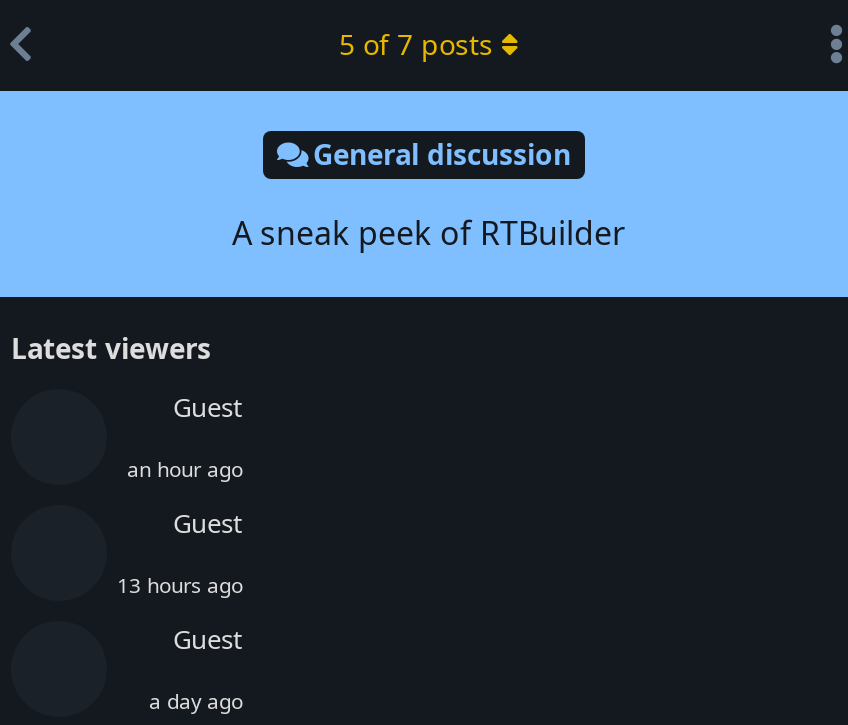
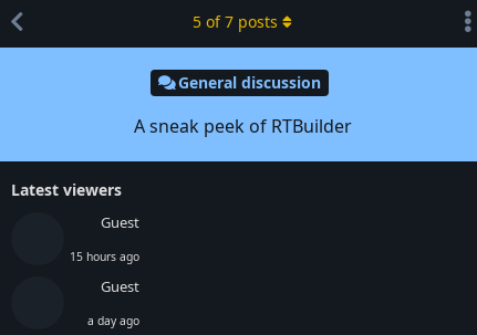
[117,455,243,599] an hour ago | Guest | 13 hours ago -> [70,249,139,264] 15 hours ago

